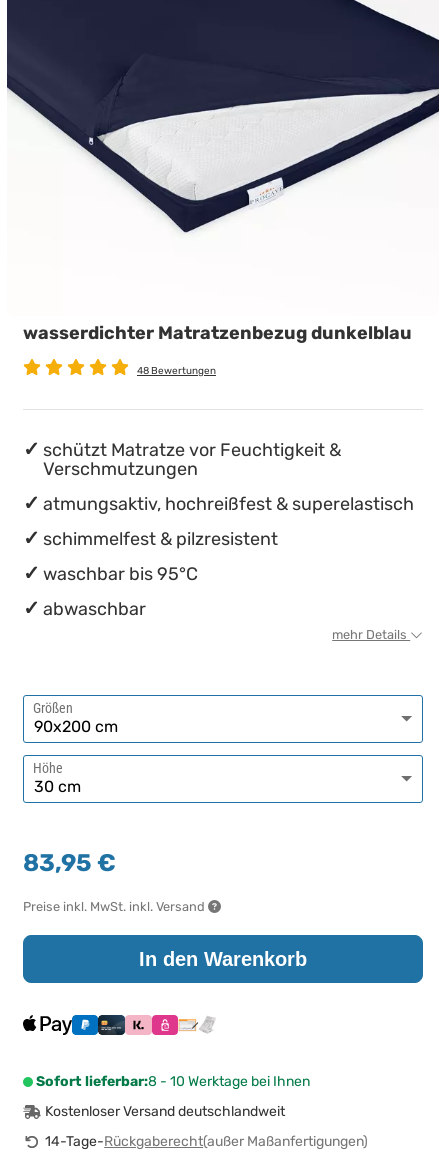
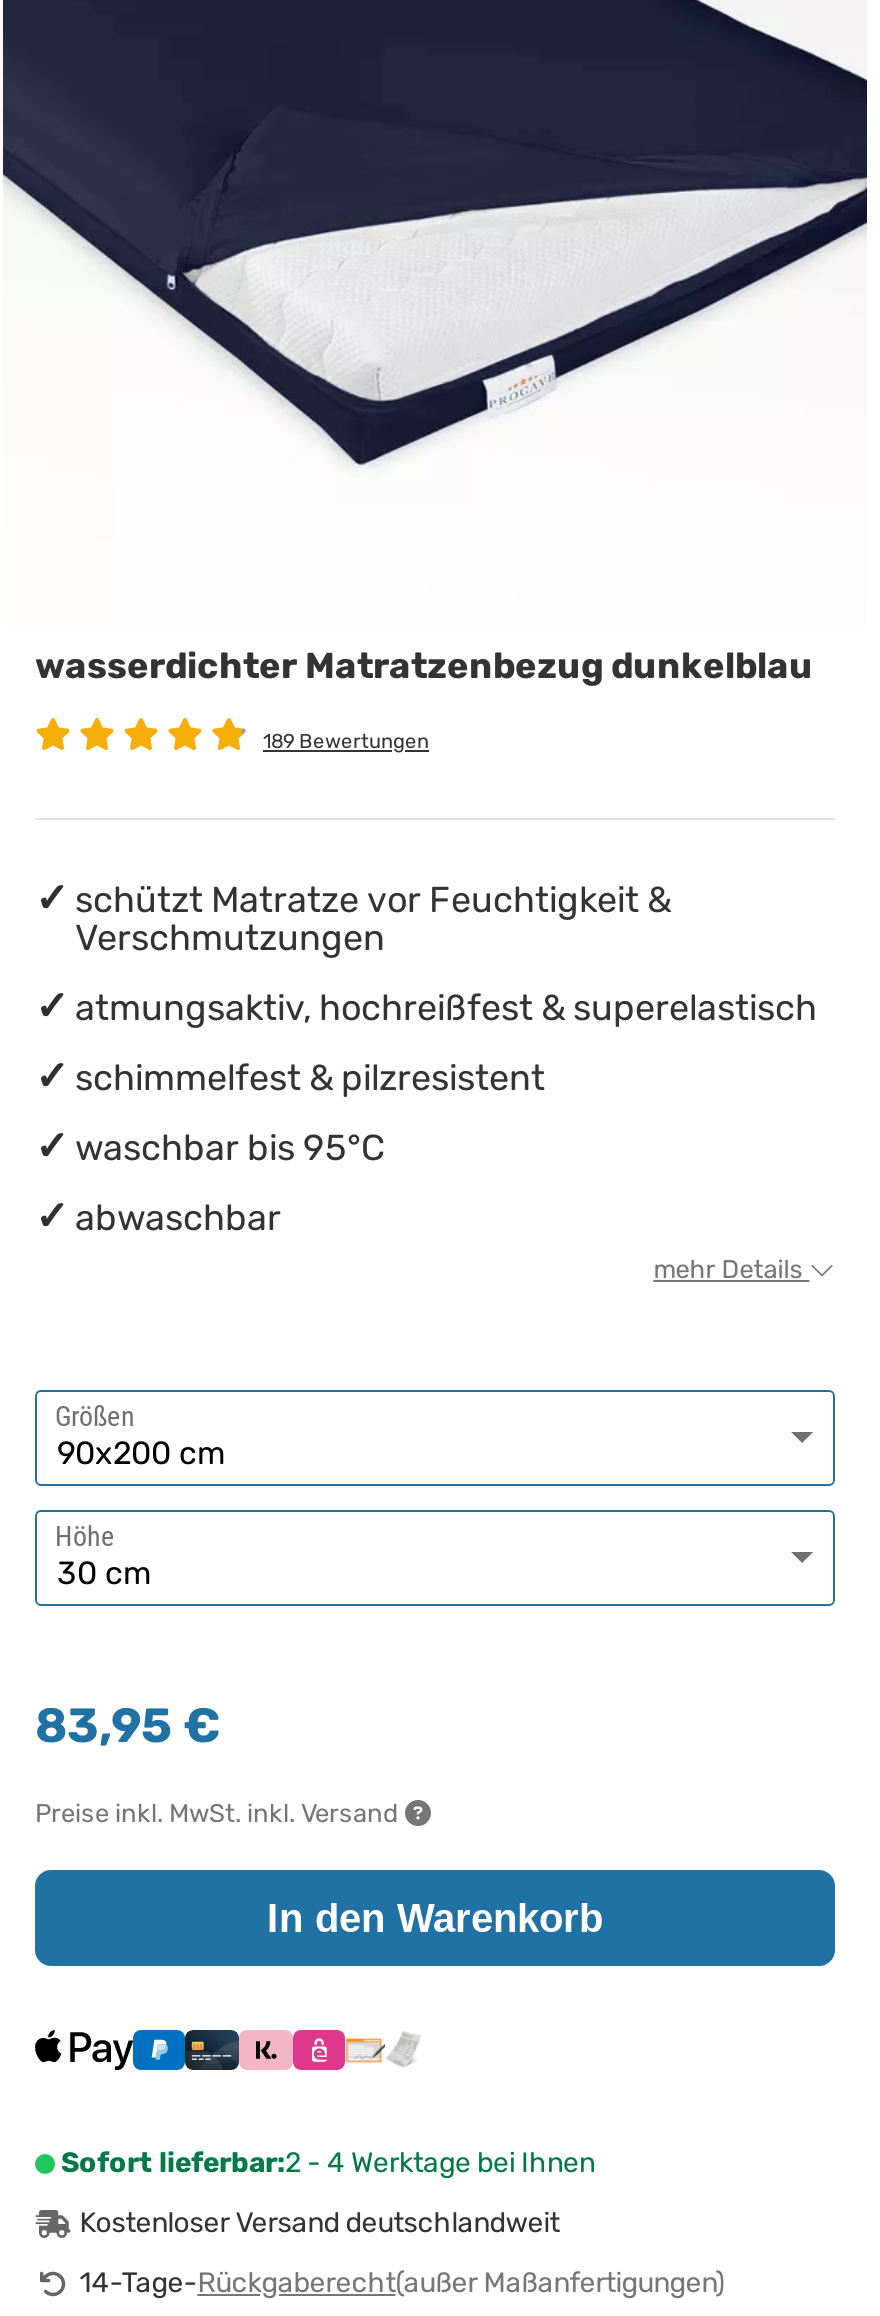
[137,365,216,377] 48 Bewertungen -> [263,730,429,754] 189 Bewertungen
[36,1073,310,1090] Sofort lieferbar:8 - 10 Werktage bei Ihnen -> [61,2146,595,2180] Sofort lieferbar:2 - 4 Werktage bei Ihnen

